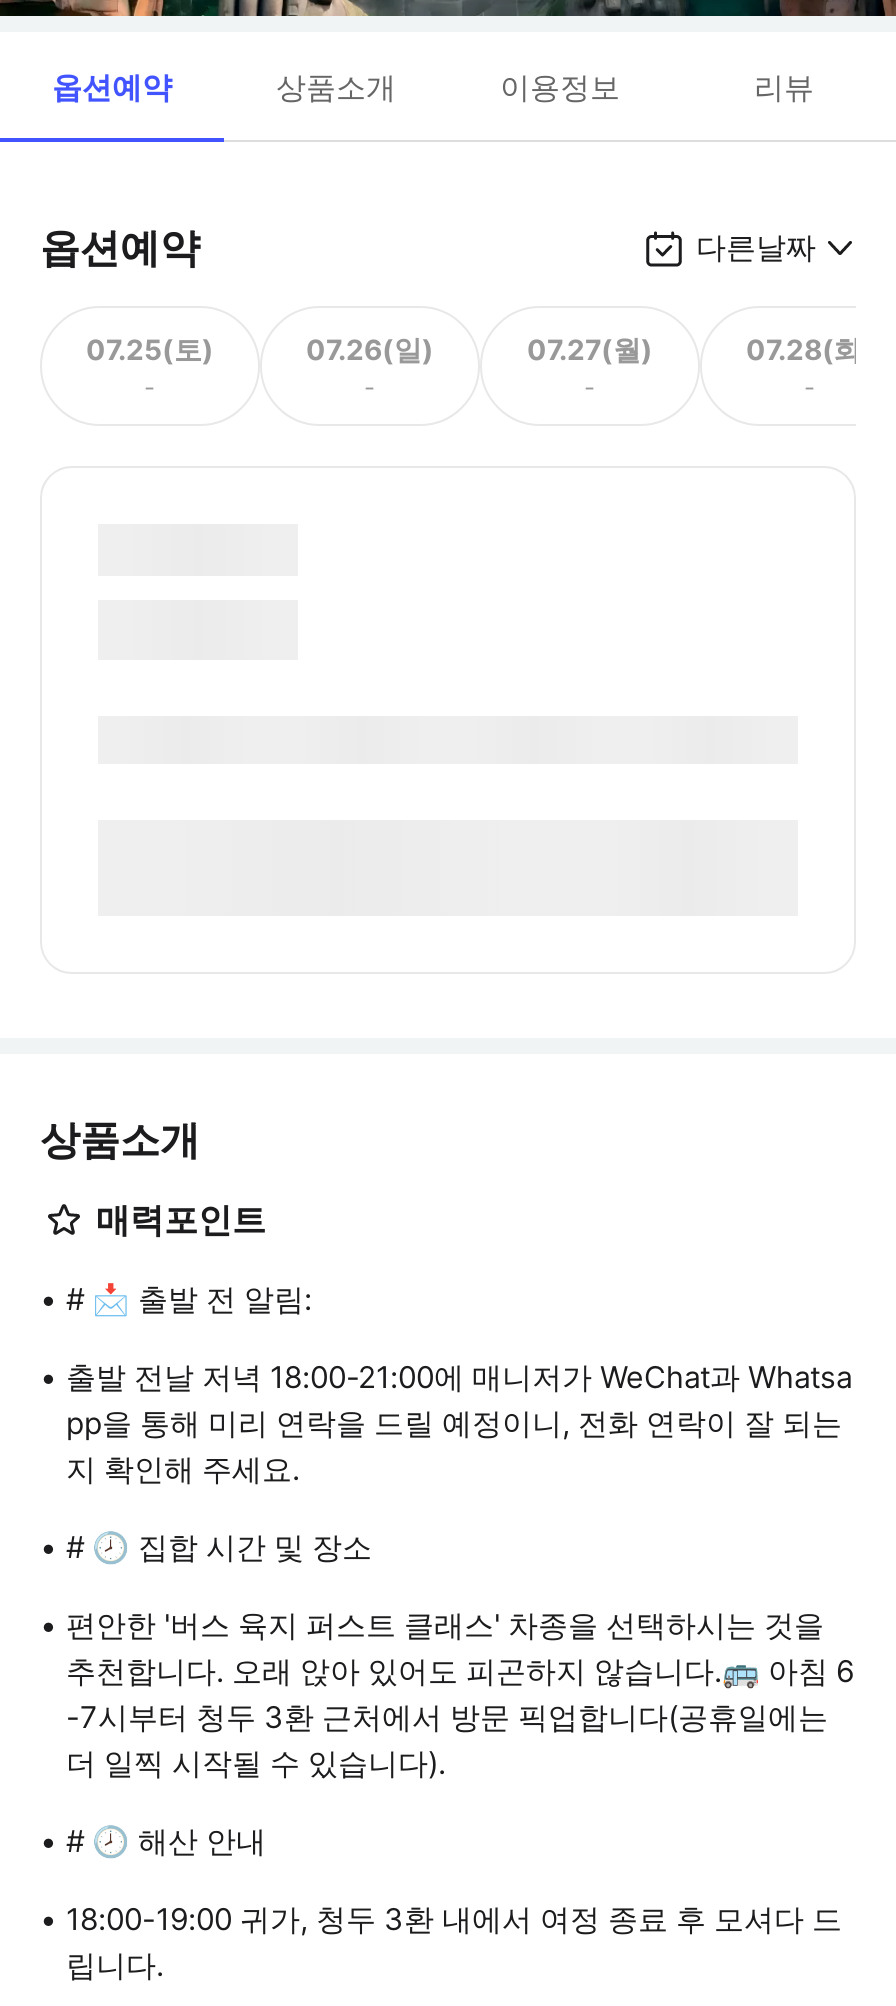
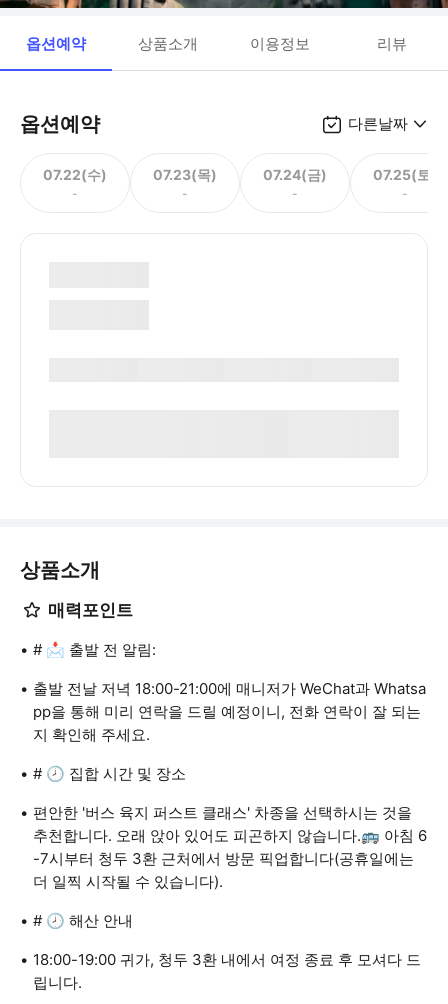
[86,331,214,365] 07.25(토) -> [43,165,107,182] 07.22(수)
[306,331,434,365] 07.26(일) -> [153,165,217,182] 07.23(목)
[527,331,653,365] 07.27(월) -> [263,165,327,182] 07.24(금)
[746,331,874,365] 07.28(화) -> [373,165,437,182] 07.25(토)

